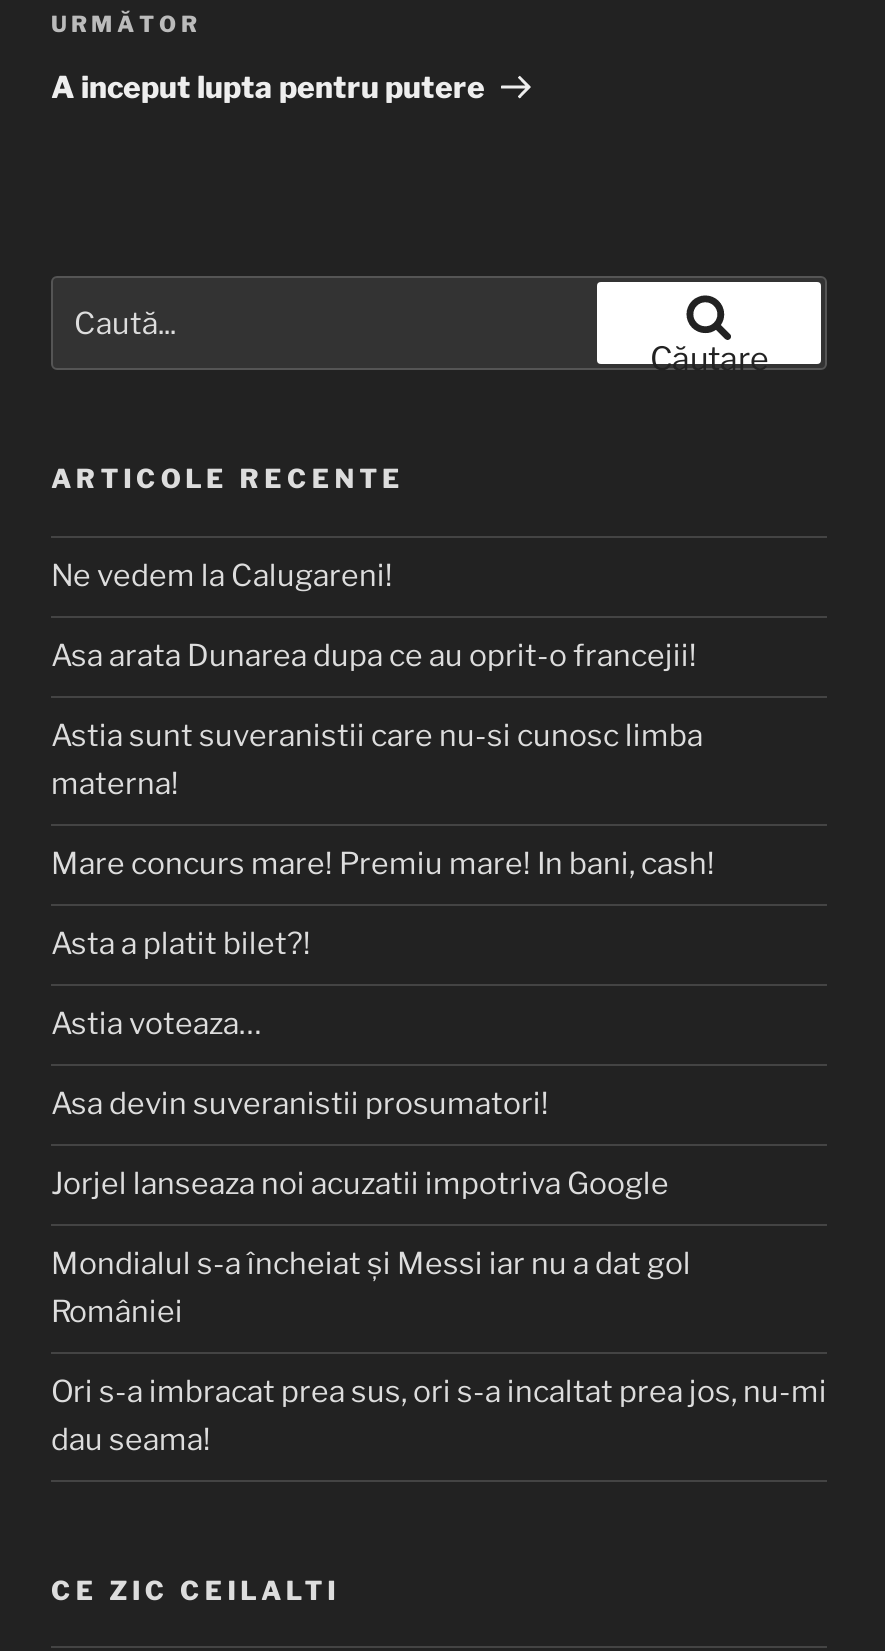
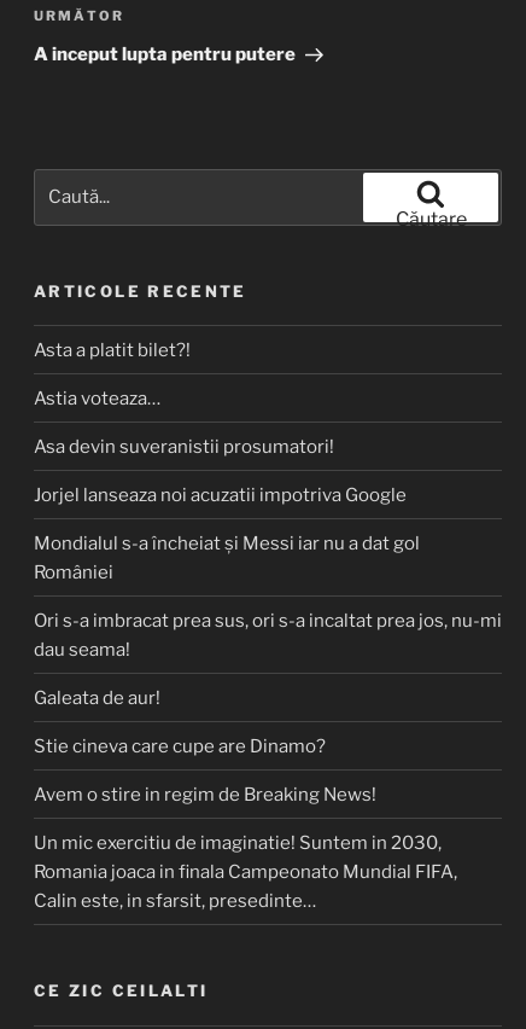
[51,559,715,883] Ne vedem la Calugareni! | Asa arata Dunarea dupa ce au oprit-o francejii! | Astia sunt suveranistii care nu-si cunosc limba | materna! | Mare concurs mare! Premiu mare! In bani, cash! -> none
moved [51,927,827,1459] -> [34,339,502,660]: Asta a platit bilet?! | Astia voteaza… | Asa devin suveranistii prosumatori! | Jorjel lanseaza noi acuzatii impotriva Google | Mondialul s-a încheiat și Messi iar nu a dat gol | României | Ori s-a imbracat prea sus, ori s-a incaltat prea jos, nu-mi | dau seama!
none -> [34,687,457,912] Galeata de aur! | Stie cineva care cupe are Dinamo? | Avem o stire in regim de Breaking News! | Un mic exercitiu de imaginatie! Suntem in 2030, | Romania joaca in finala Campeonato Mundial FIFA, | Calin este, in sfarsit, presedinte…

